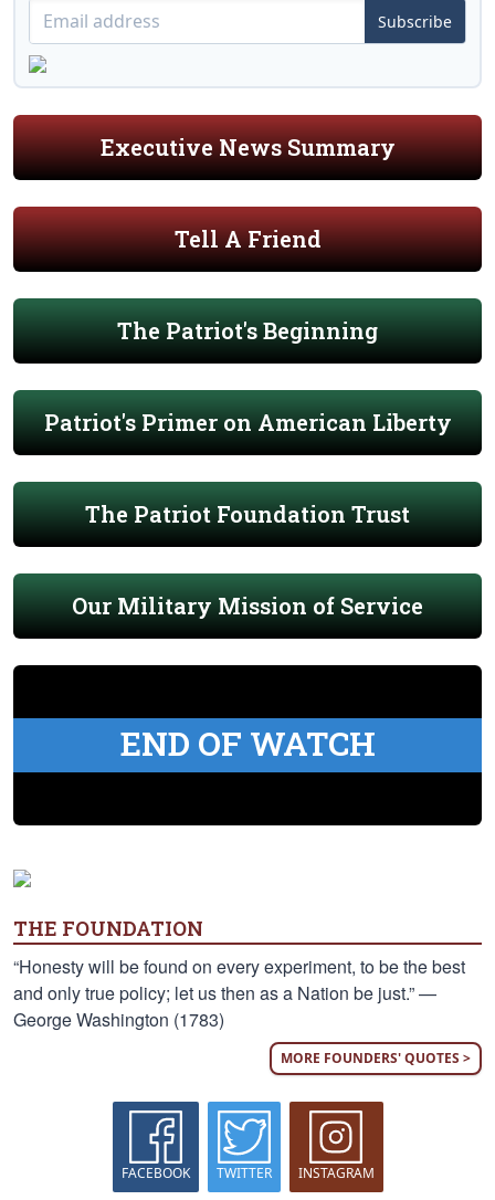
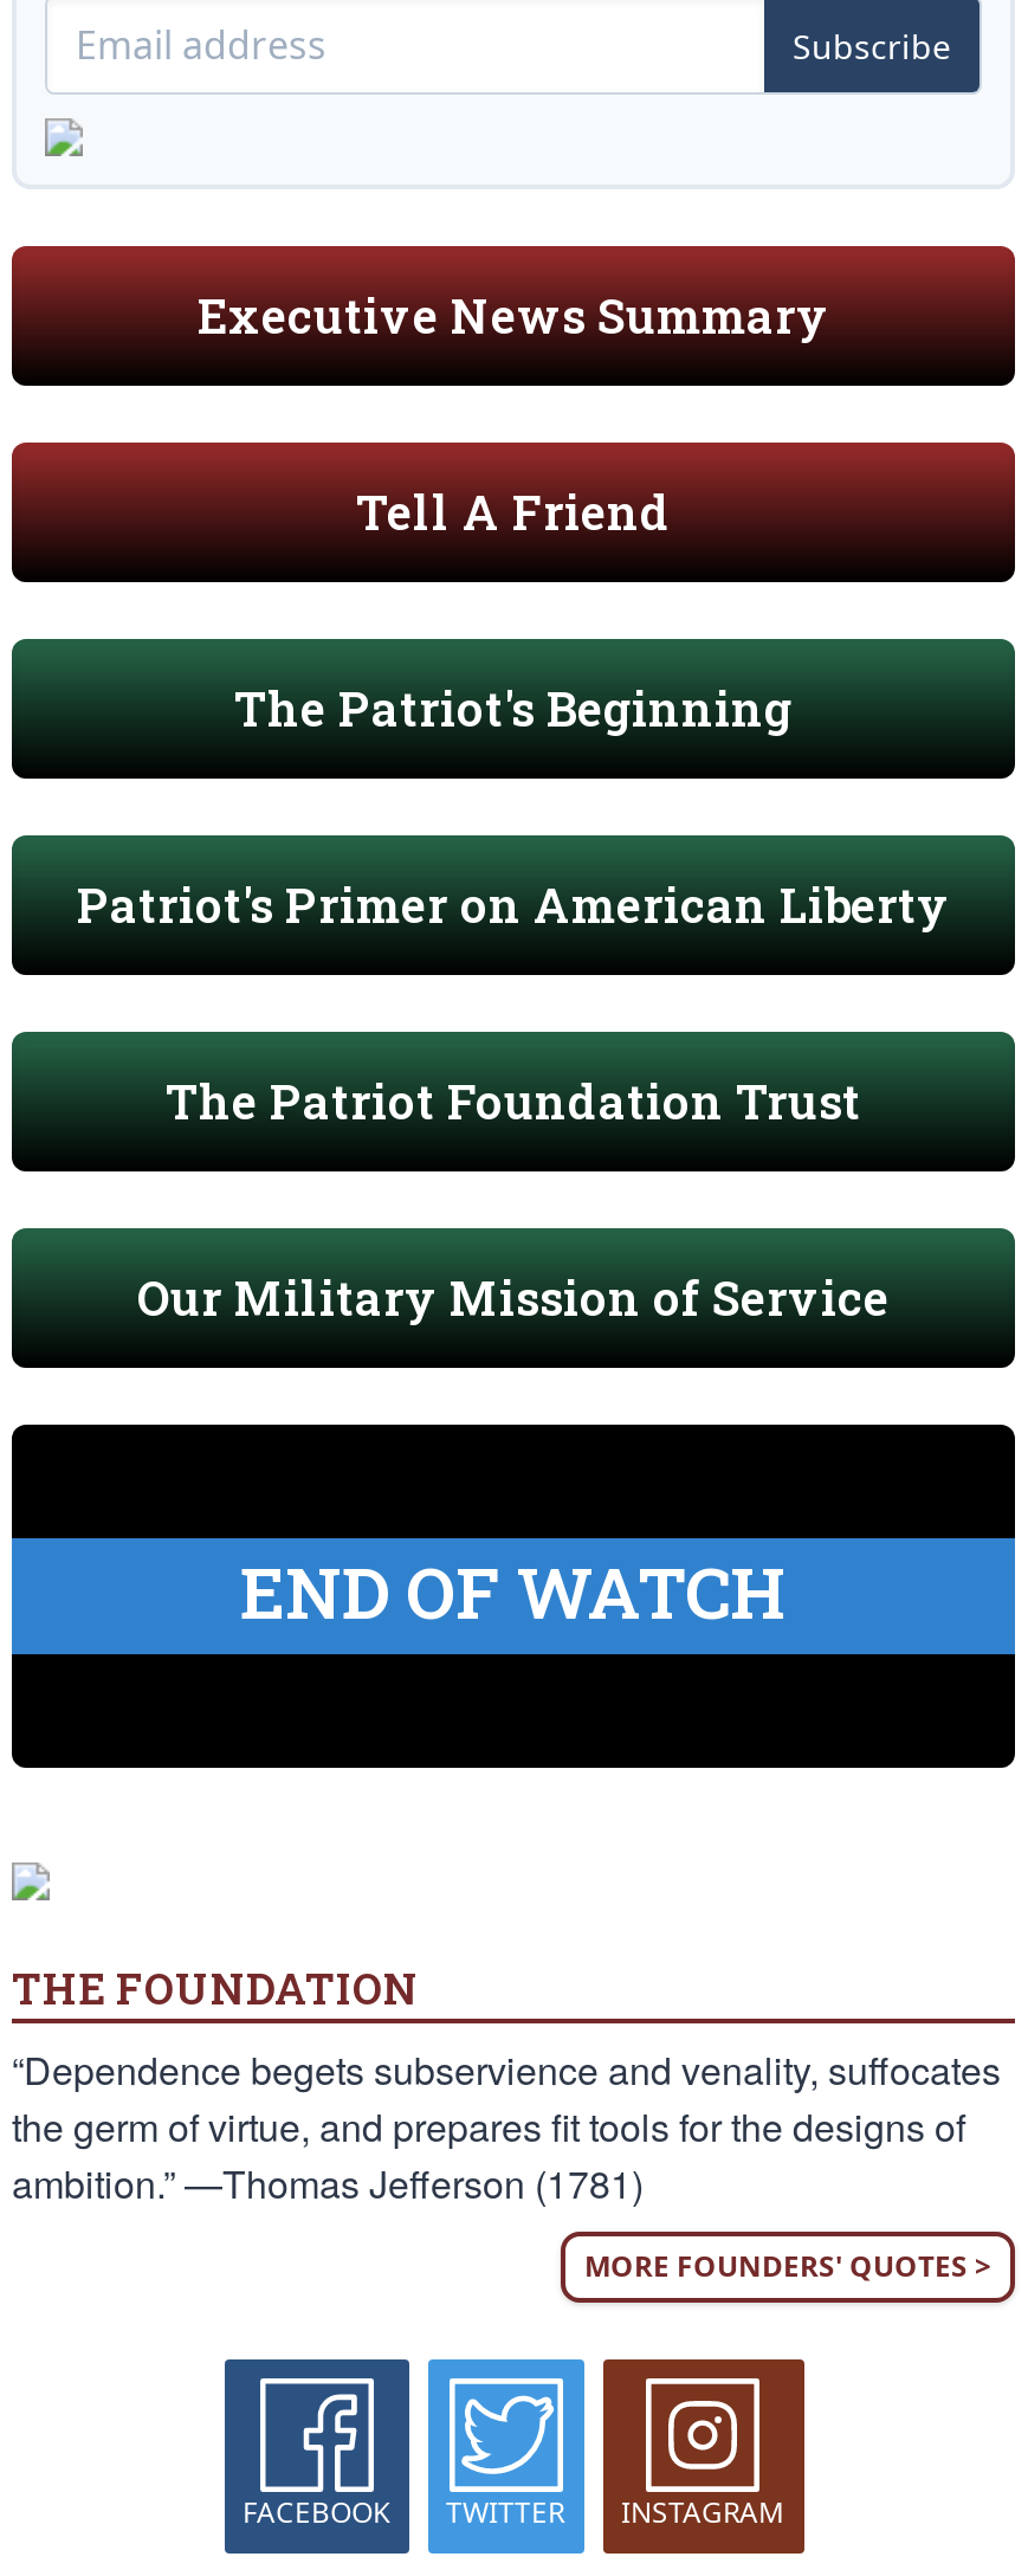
[13,954,465,1032] “Honesty will be found on every experiment, to be the best | and only true policy; let us then as a Nation be just.” — | George Washington (1783) -> [12,2042,1001,2210] “Dependence begets subservience and venality, suffocates | the germ of virtue, and prepares fit tools for the designs of | ambition.” —Thomas Jefferson (1781)

